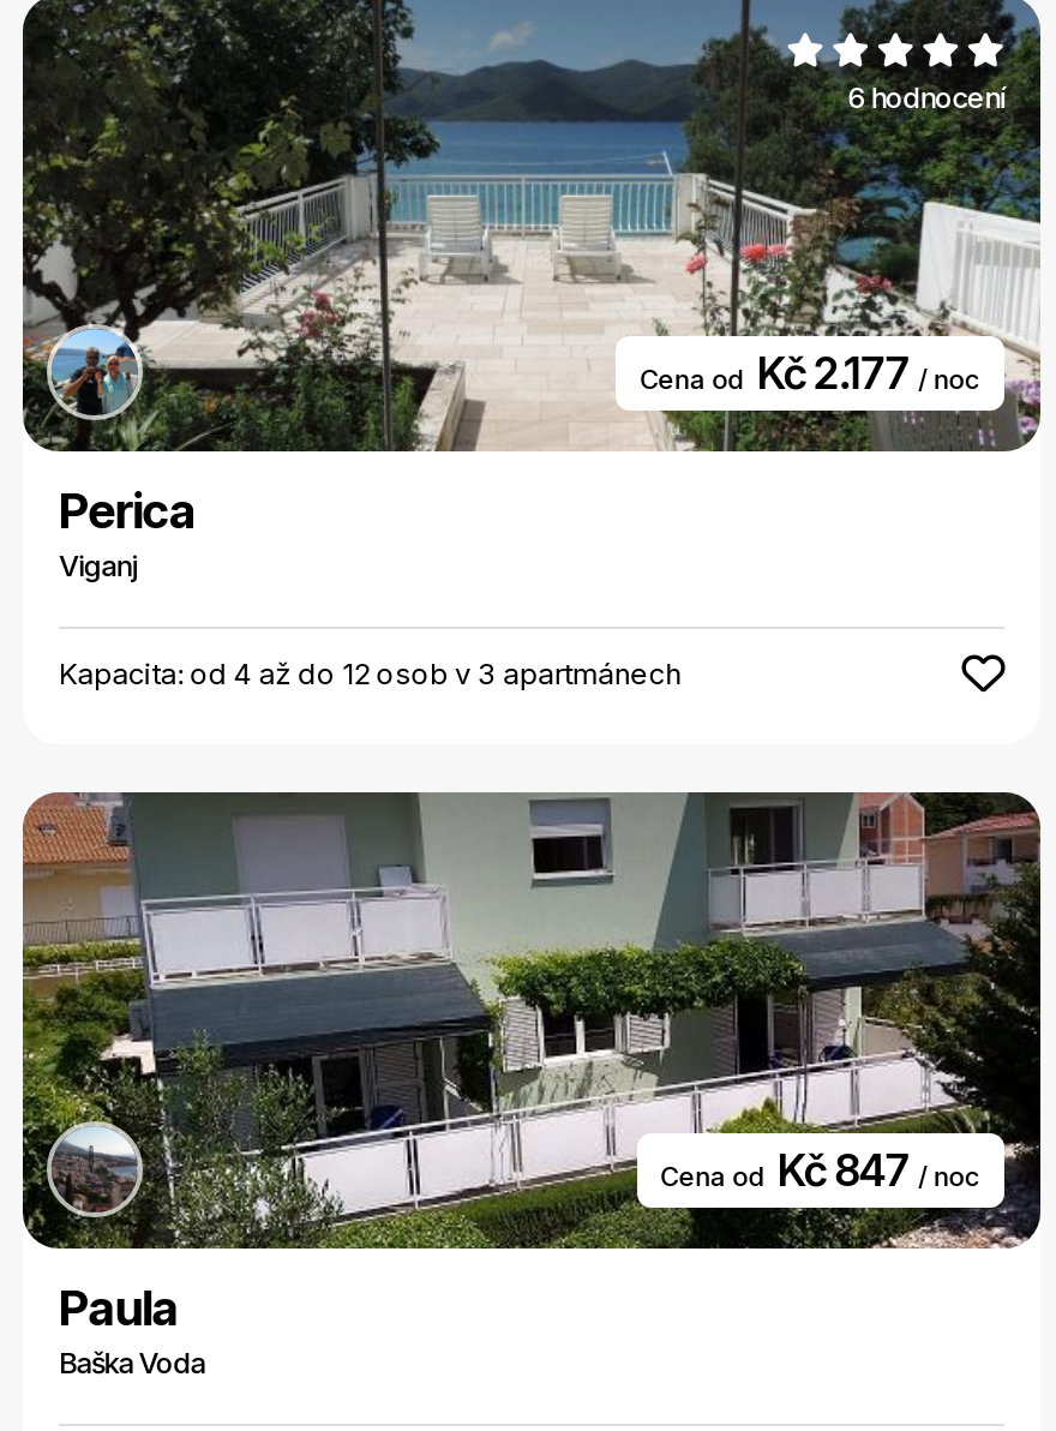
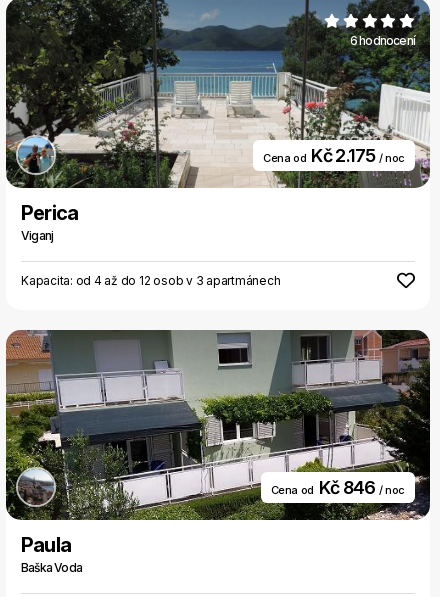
[640,348,980,399] Cena od Kč 2.177 / noc -> [263,145,405,166] Cena od Kč 2.175 / noc
[660,1145,980,1196] Cena od Kč 847 / noc -> [271,477,405,498] Cena od Kč 846 / noc

